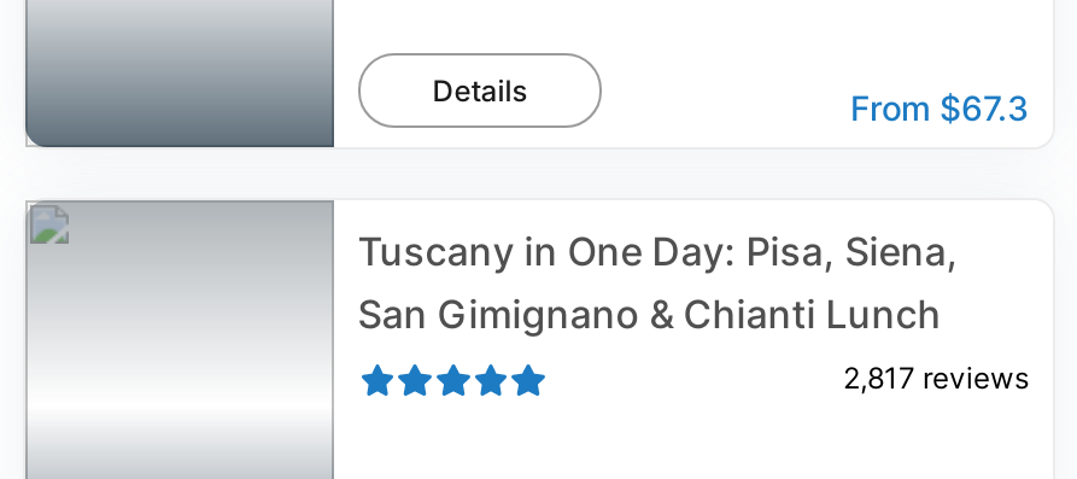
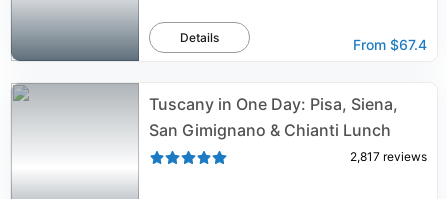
[850,87,1029,128] From $67.3 -> [353,36,427,53] From $67.4

